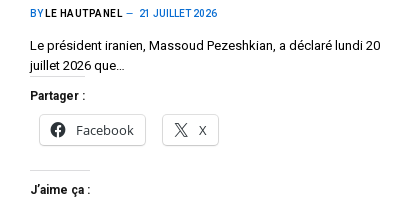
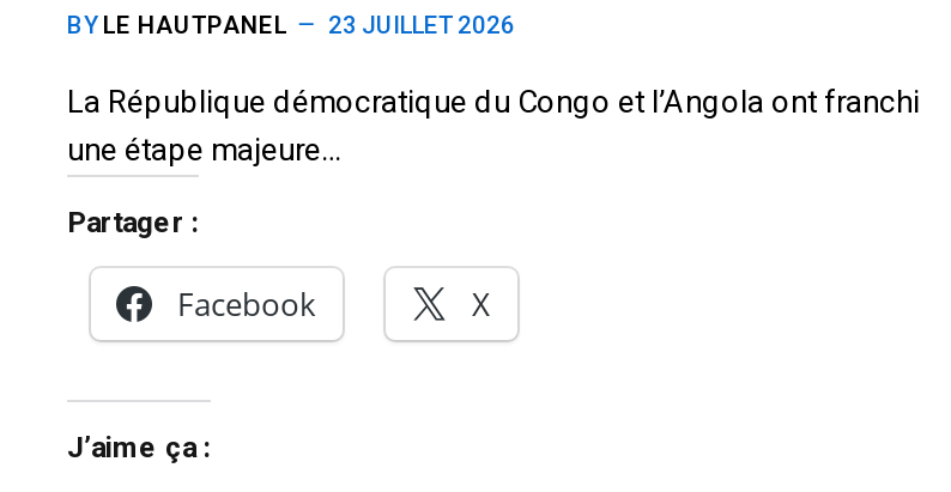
[30,8,217,19] BY LE HAUTPANEL 21 JUILLET 2026 -> [67,11,515,38] BY LE HAUTPANEL 23 JUILLET 2026
[30,38,380,73] Le président iranien, Massoud Pezeshkian, a déclaré lundi 20 | juillet 2026 que… -> [67,83,920,167] La République démocratique du Congo et l’Angola ont franchi | une étape majeure…

